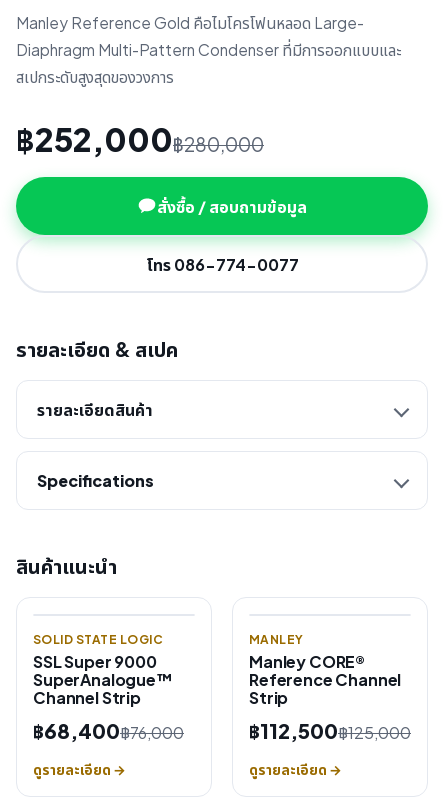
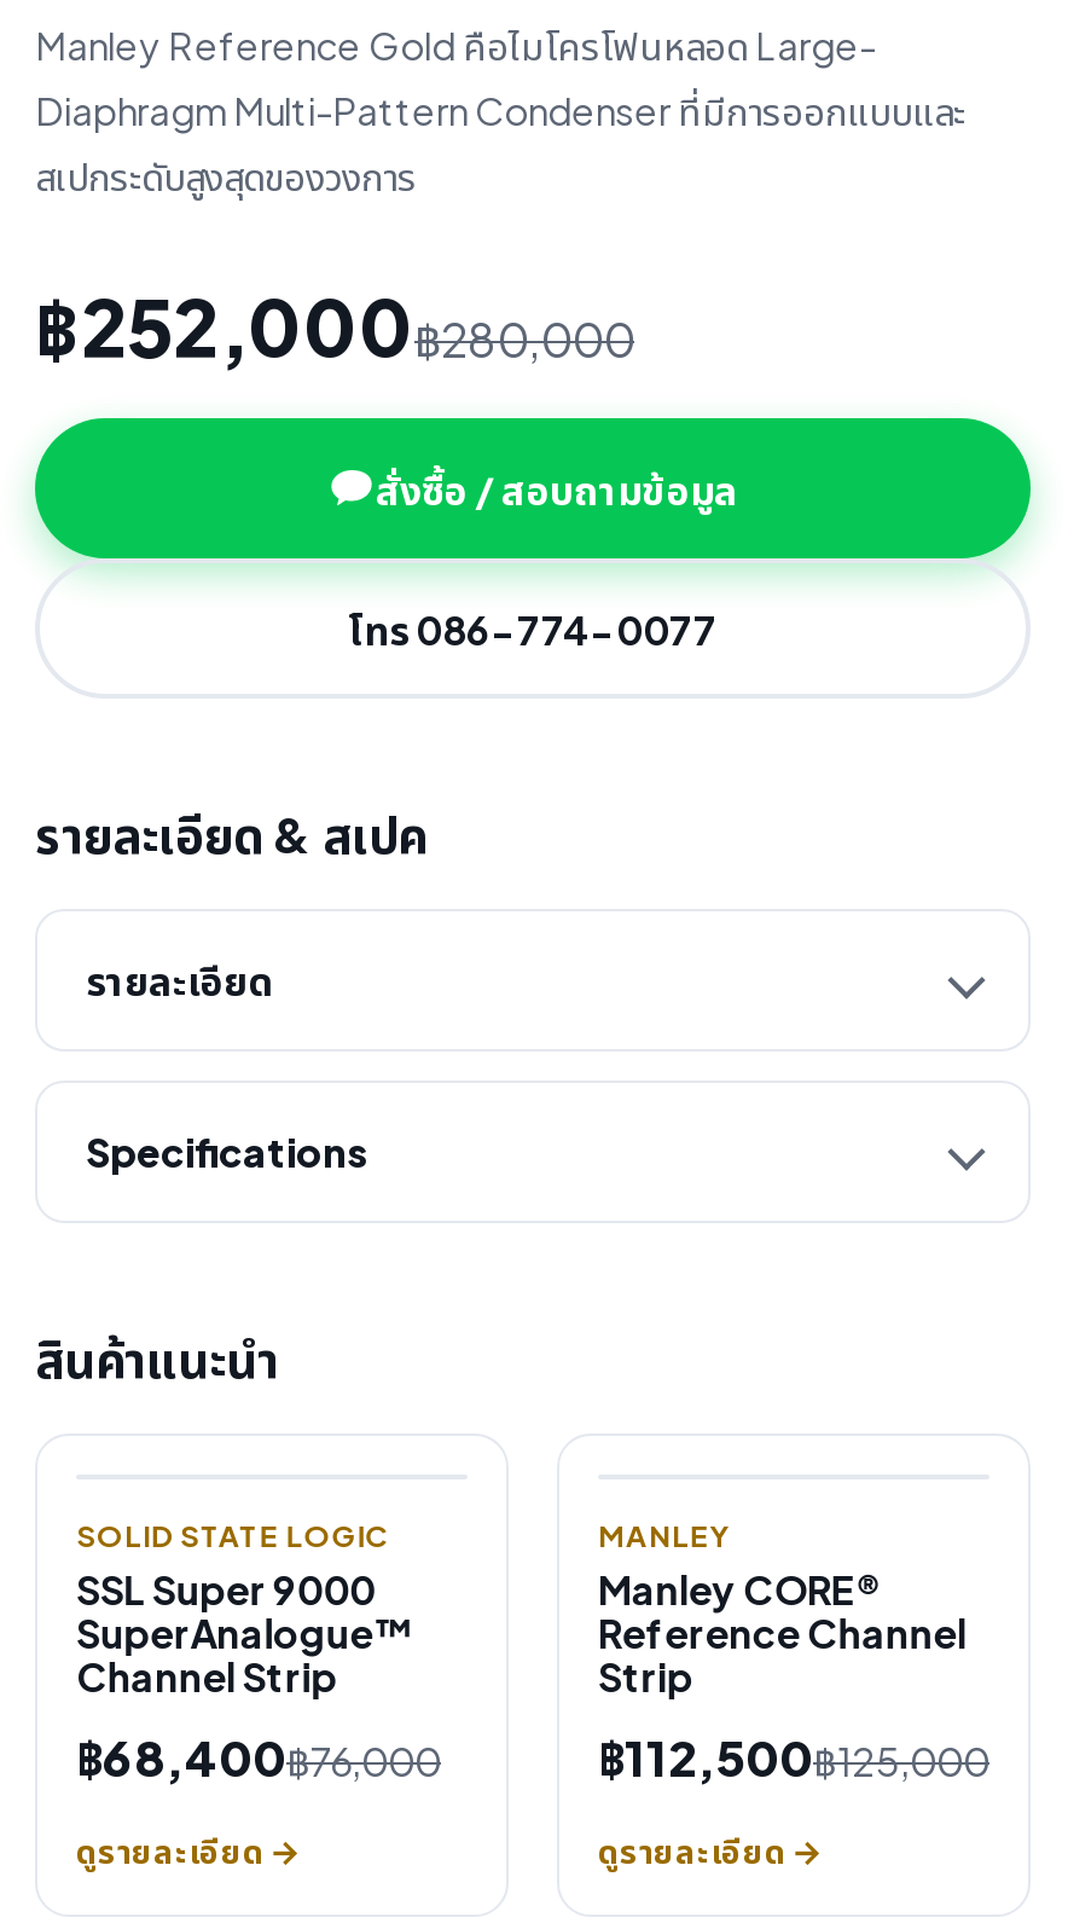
[37,399,153,420] รายละเอียดสินค้า -> [86,955,274,1006] รายละเอียด

